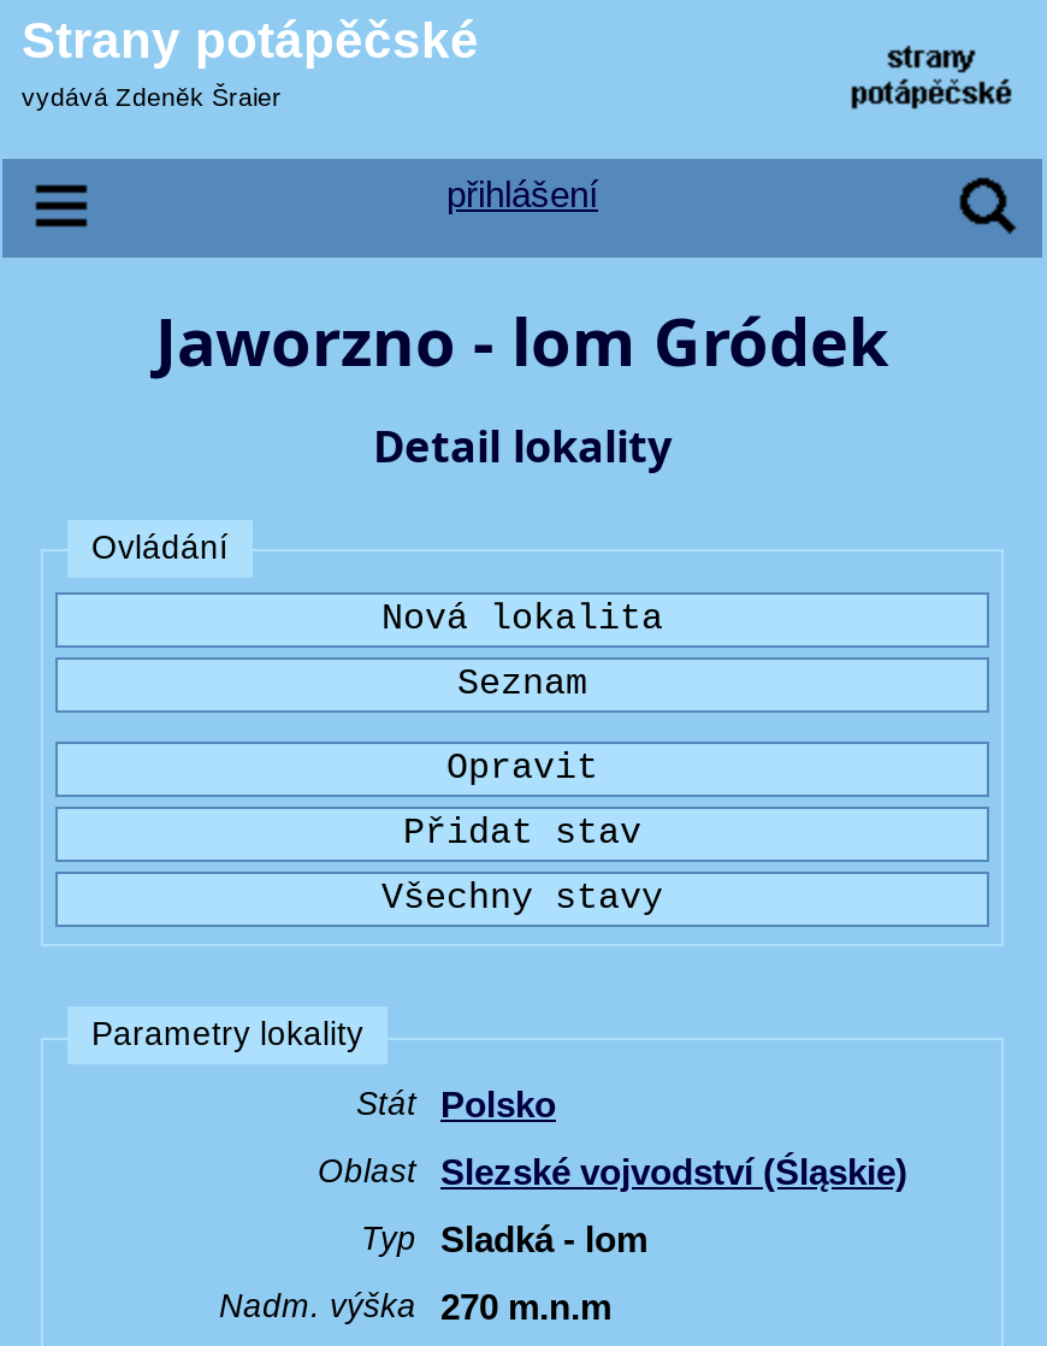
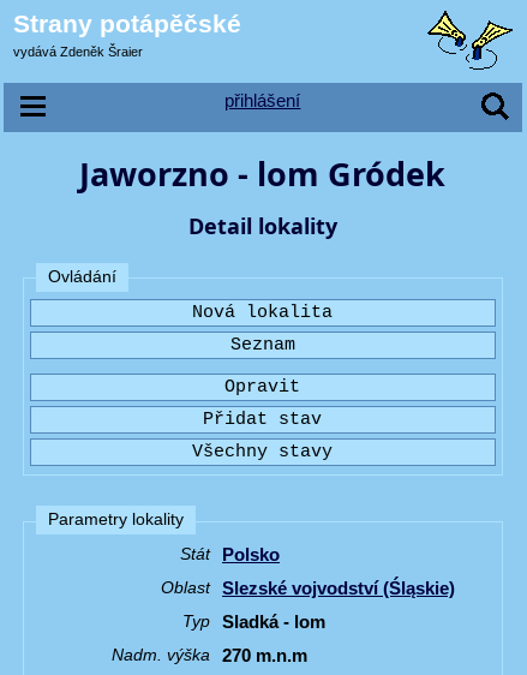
[850,17,1021,132] [image] -> [426,10,514,71] [image]

